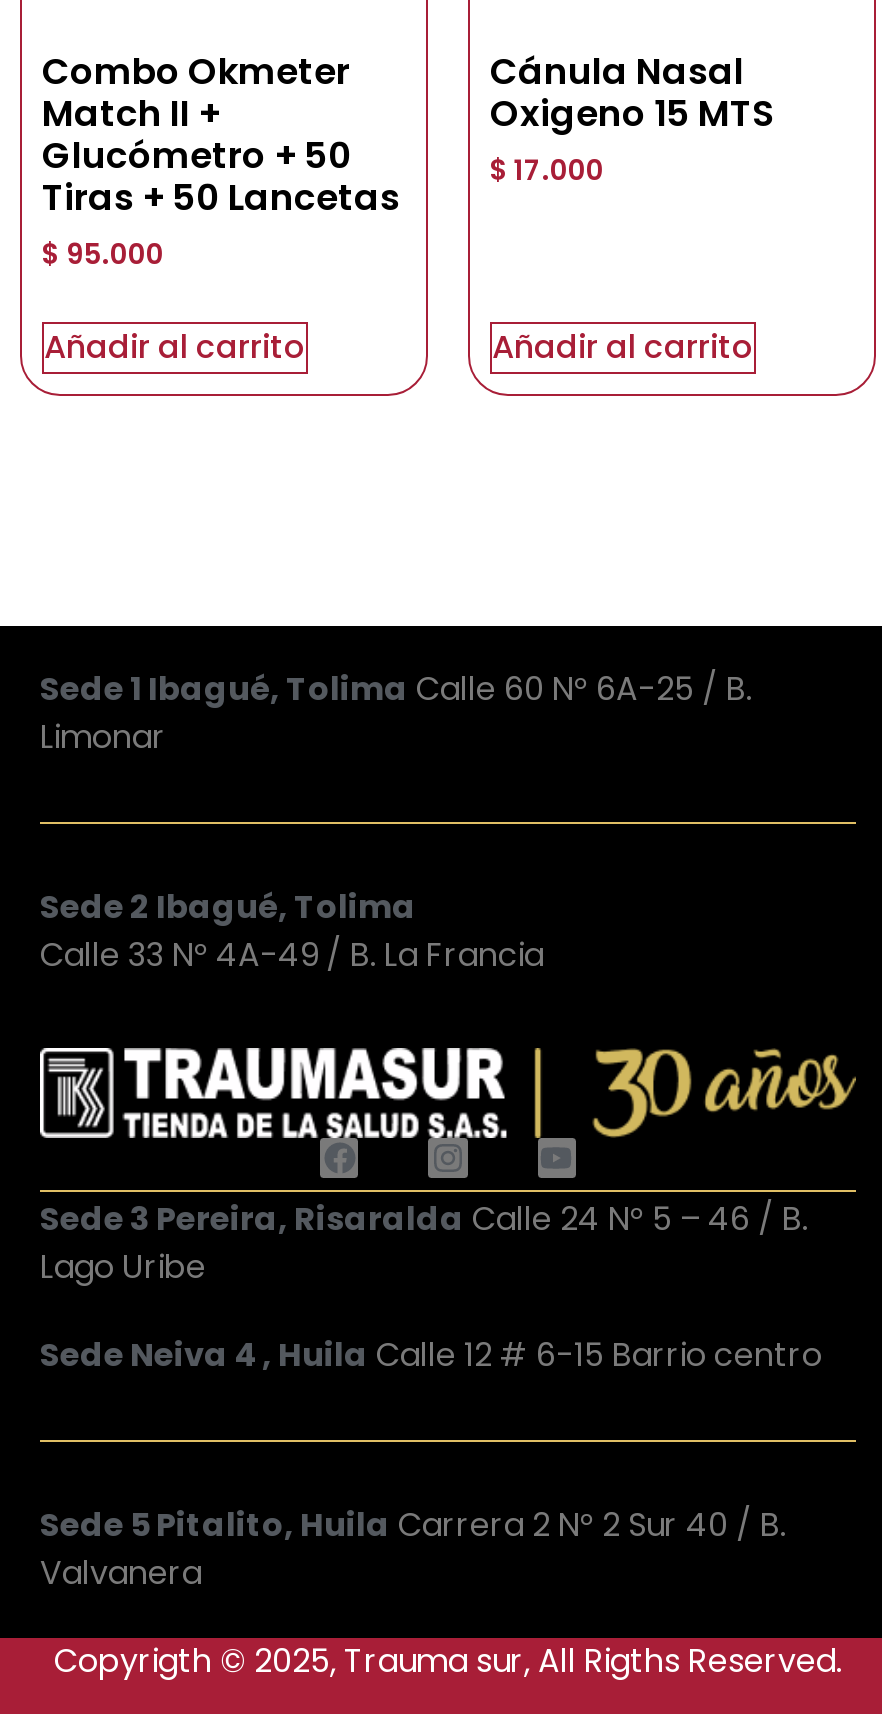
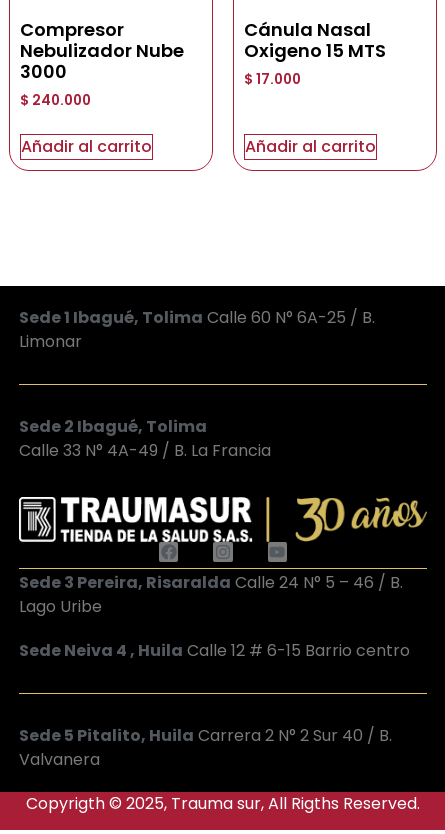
[42,46,400,274] Combo Okmeter | Match II + | Glucómetro + 50 | Tiras + 50 Lancetas | $95.000 -> [20,17,184,110] Compresor | Nebulizador Nube | 3000 | $240.000

